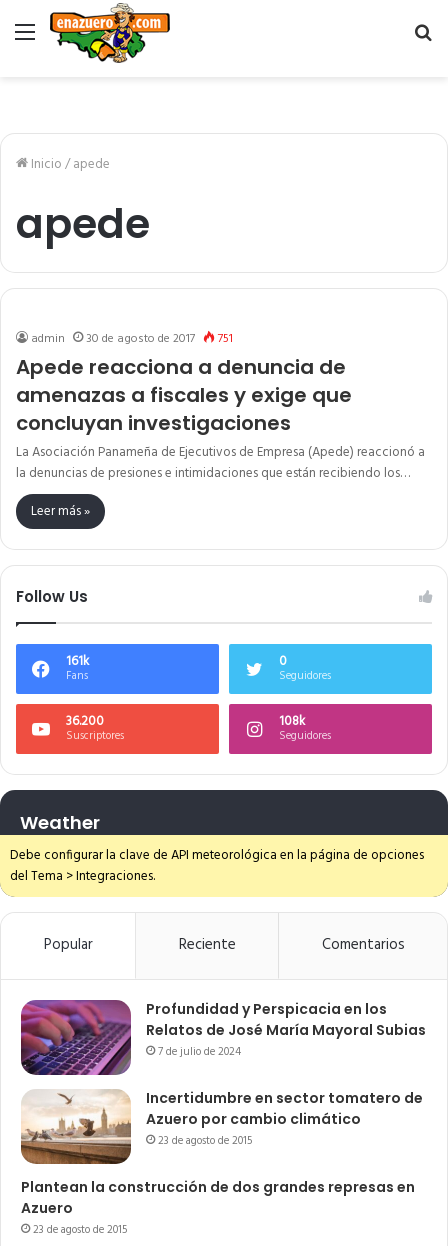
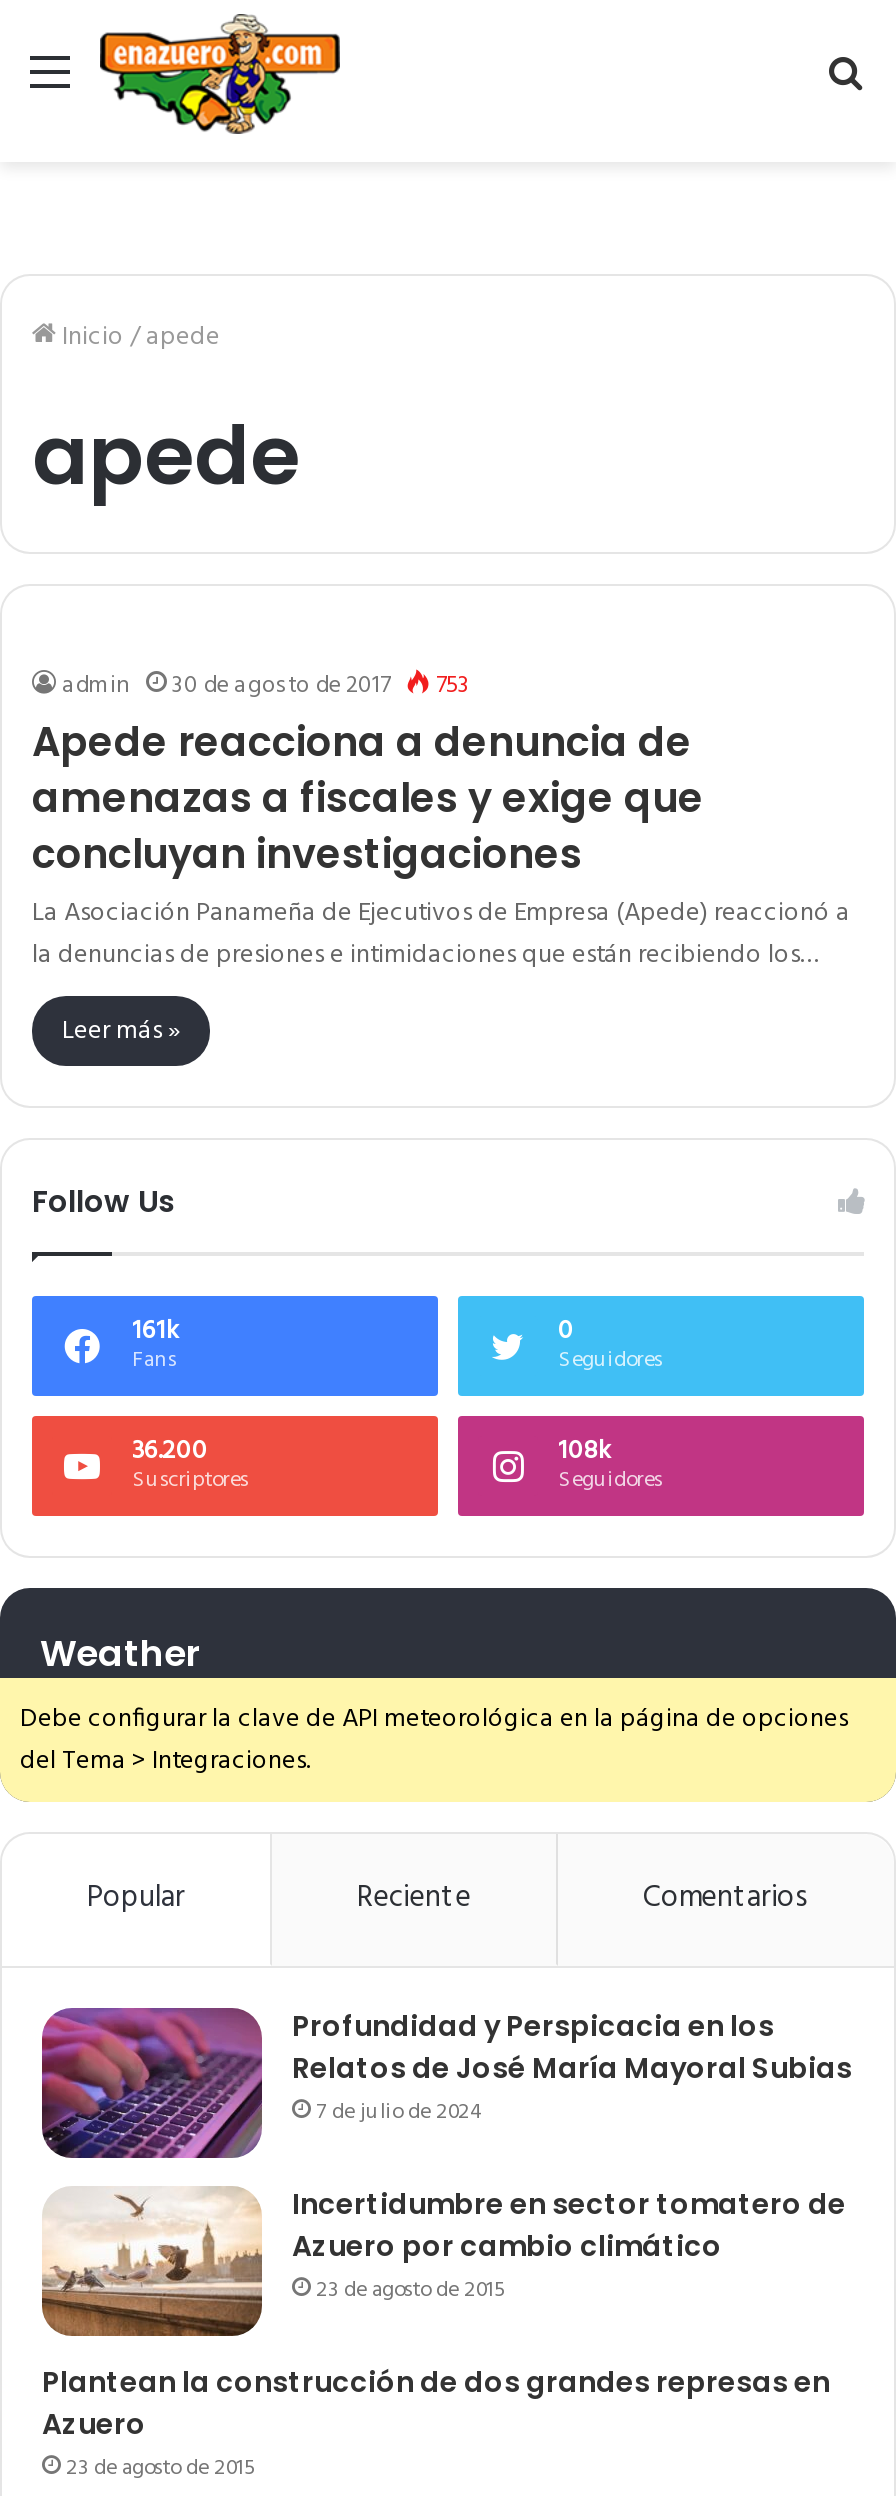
[31,329,233,349] admin 30 de agosto de 2017 751 -> [62,666,470,706] admin 30 de agosto de 2017 753

